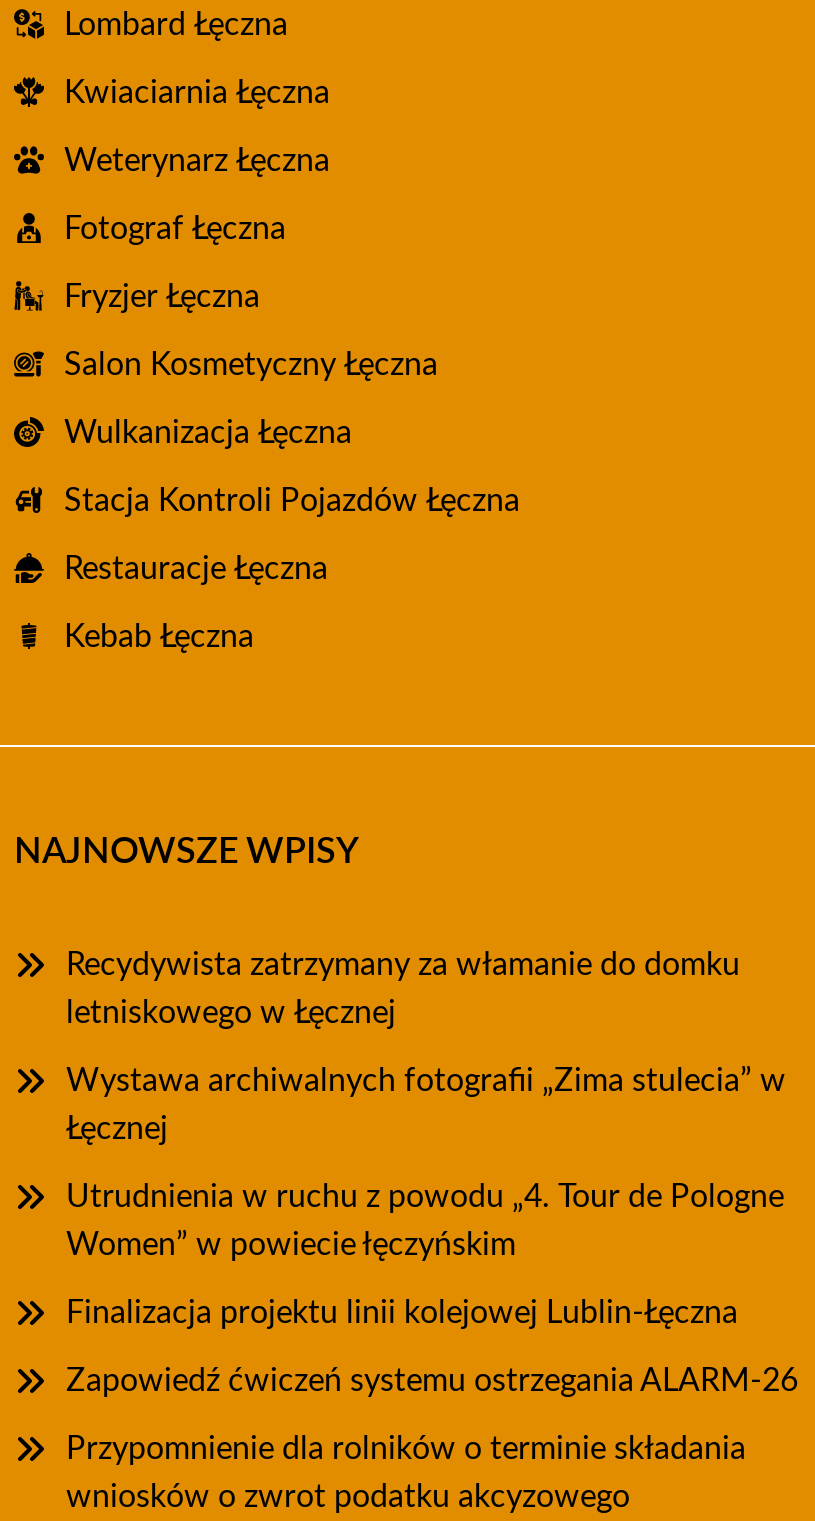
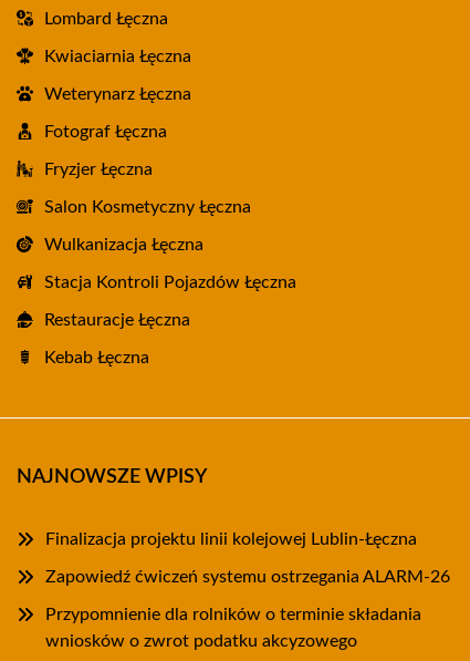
[66,949,786,1261] Recydywista zatrzymany za włamanie do domku | letniskowego w Łęcznej | Wystawa archiwalnych fotografii „Zima stulecia” w | Łęcznej | Utrudnienia w ruchu z powodu „4. Tour de Pologne | Women” w powiecie łęczyńskim -> none

